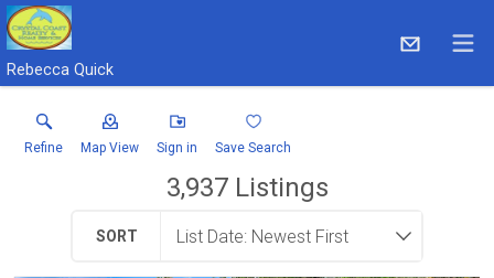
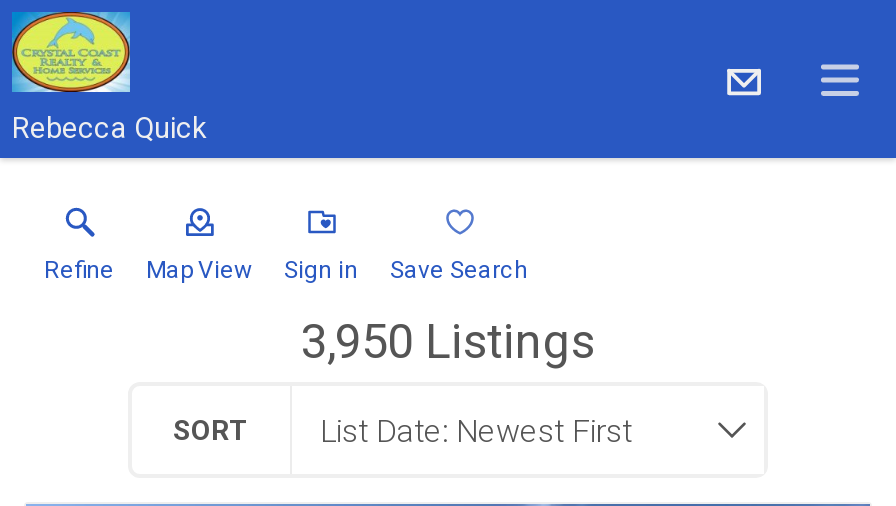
[166,172,328,203] 3,937 Listings -> [301,314,595,370] 3,950 Listings

